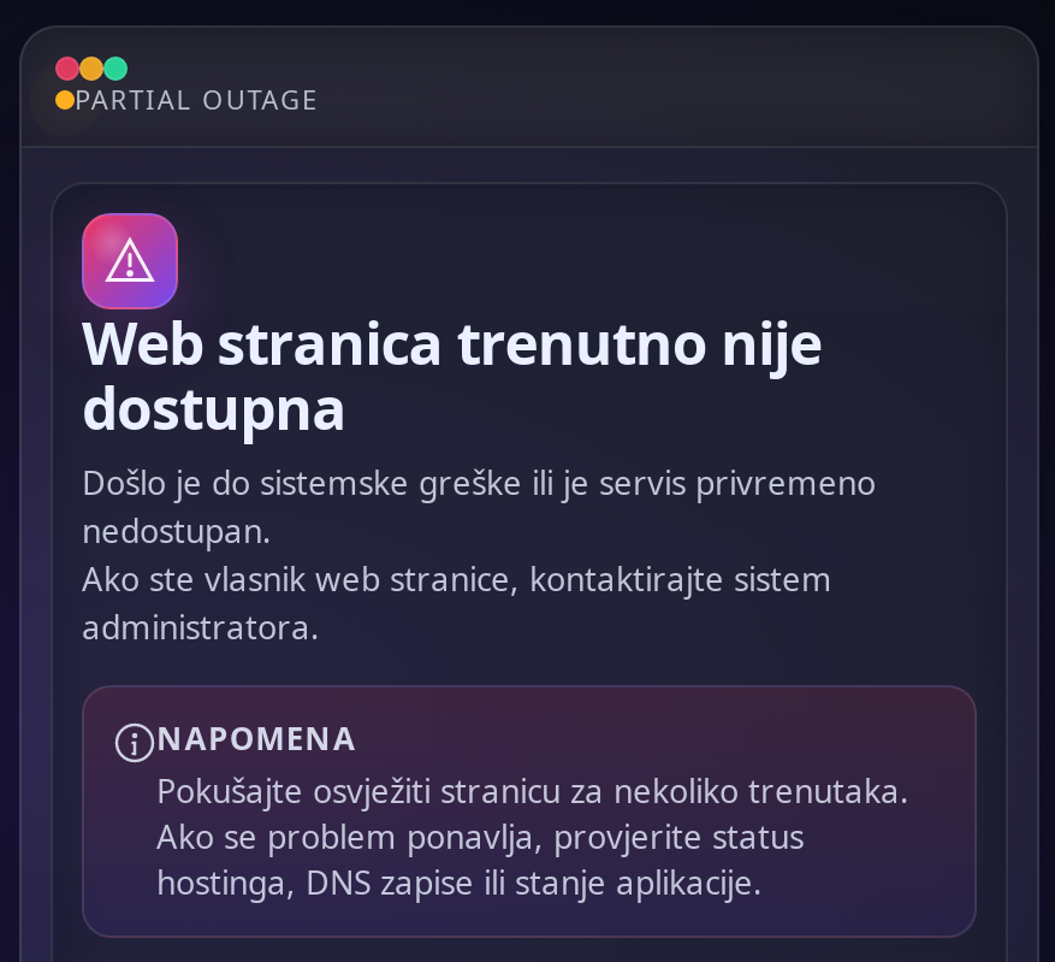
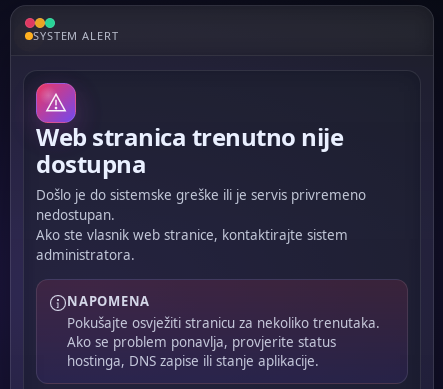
[75,81,318,117] PARTIAL OUTAGE -> [33,28,119,43] SYSTEM ALERT

